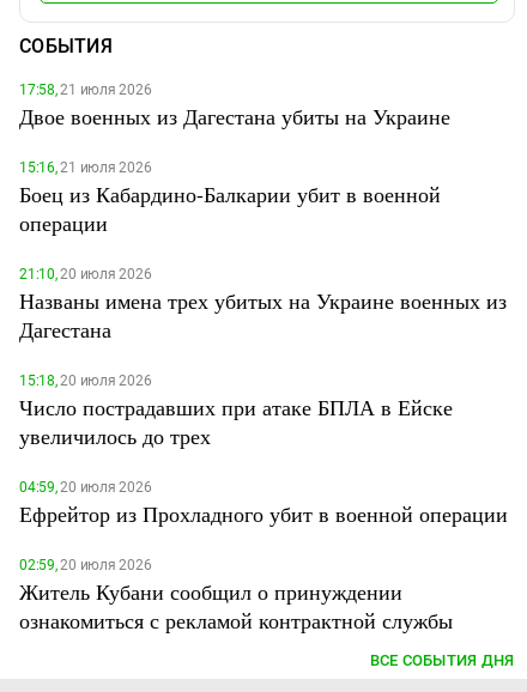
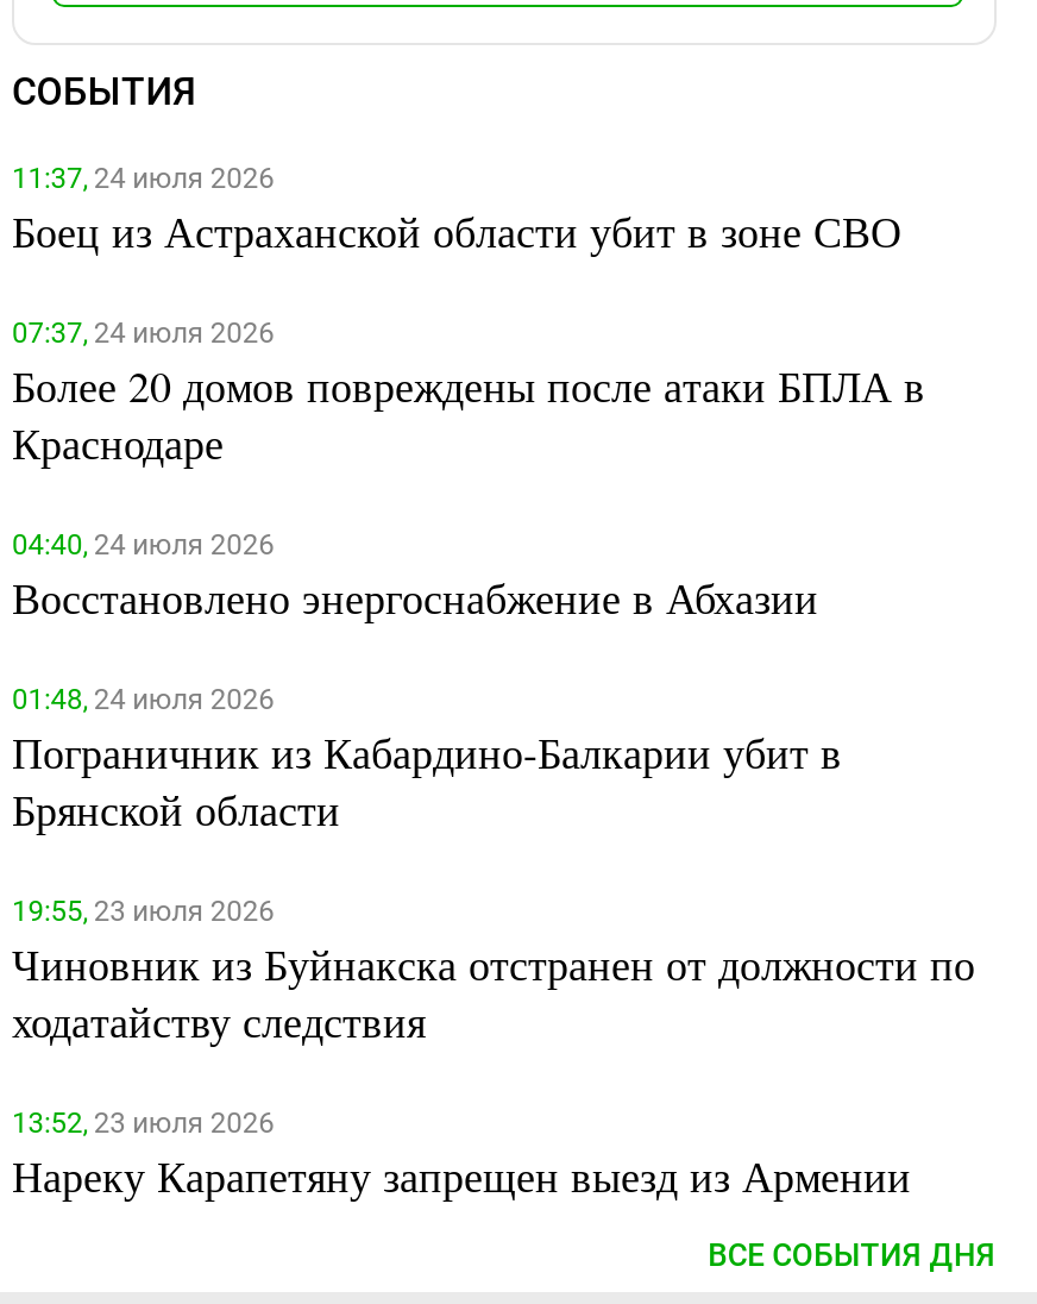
[19,81,450,130] 17:58, 21 июля 2026 | Двое военных из Дагестана убиты на Украине -> [12,162,901,259] 11:37, 24 июля 2026 | Боец из Астраханской области убит в зоне СВО
[19,159,441,237] 15:16, 21 июля 2026 | Боец из Кабардино-Балкарии убит в военной | операции -> [12,316,925,471] 07:37, 24 июля 2026 | Более 20 домов повреждены после атаки БПЛА в | Краснодаре
[19,266,507,344] 21:10, 20 июля 2026 | Названы имена трех убитых на Украине военных из | Дагестана -> [12,528,818,626] 04:40, 24 июля 2026 | Восстановлено энергоснабжение в Абхазии
[19,372,453,450] 15:18, 20 июля 2026 | Число пострадавших при атаке БПЛА в Ейске | увеличилось до трех -> [12,683,842,838] 01:48, 24 июля 2026 | Пограничник из Кабардино-Балкарии убит в | Брянской области
[19,479,508,528] 04:59, 20 июля 2026 | Ефрейтор из Прохладного убит в военной операции -> [12,895,975,1049] 19:55, 23 июля 2026 | Чиновник из Буйнакска отстранен от должности по | ходатайству следствия
[19,557,453,635] 02:59, 20 июля 2026 | Житель Кубани сообщил о принуждении | ознакомиться с рекламой контрактной службы -> [12,1106,911,1204] 13:52, 23 июля 2026 | Нареку Карапетяну запрещен выезд из Армении

